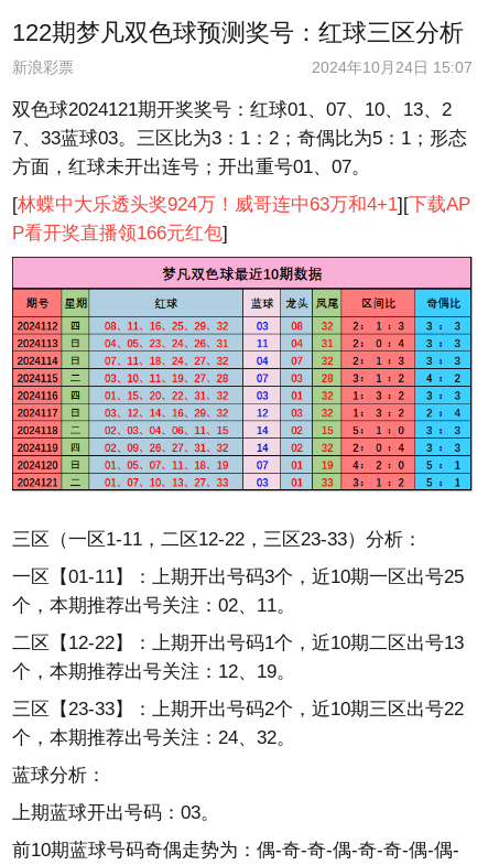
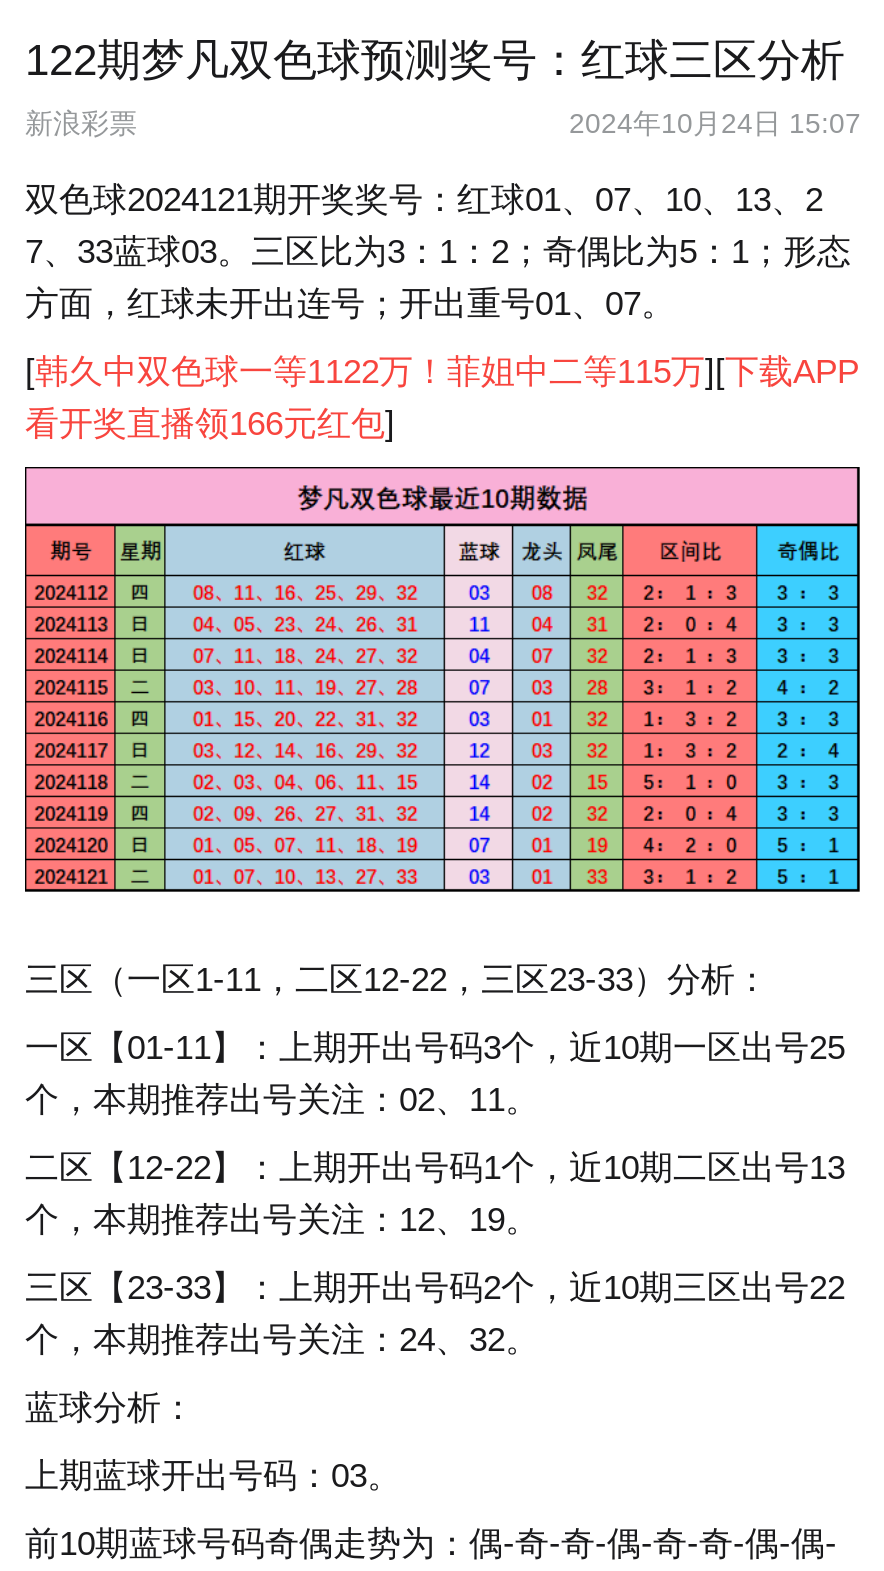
[12,194,470,244] [林蝶中大乐透头奖924万！威哥连中63万和4+1][下载AP | P看开奖直播领166元红包] -> [25,353,859,443] [韩久中双色球一等1122万！菲姐中二等115万][下载APP | 看开奖直播领166元红包]

